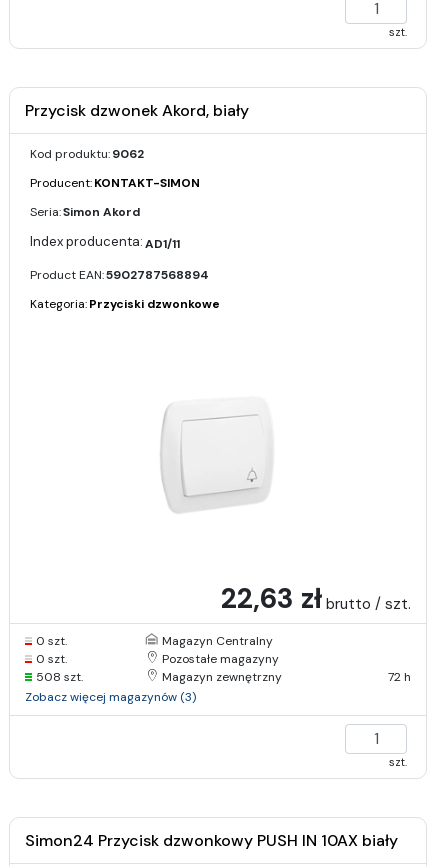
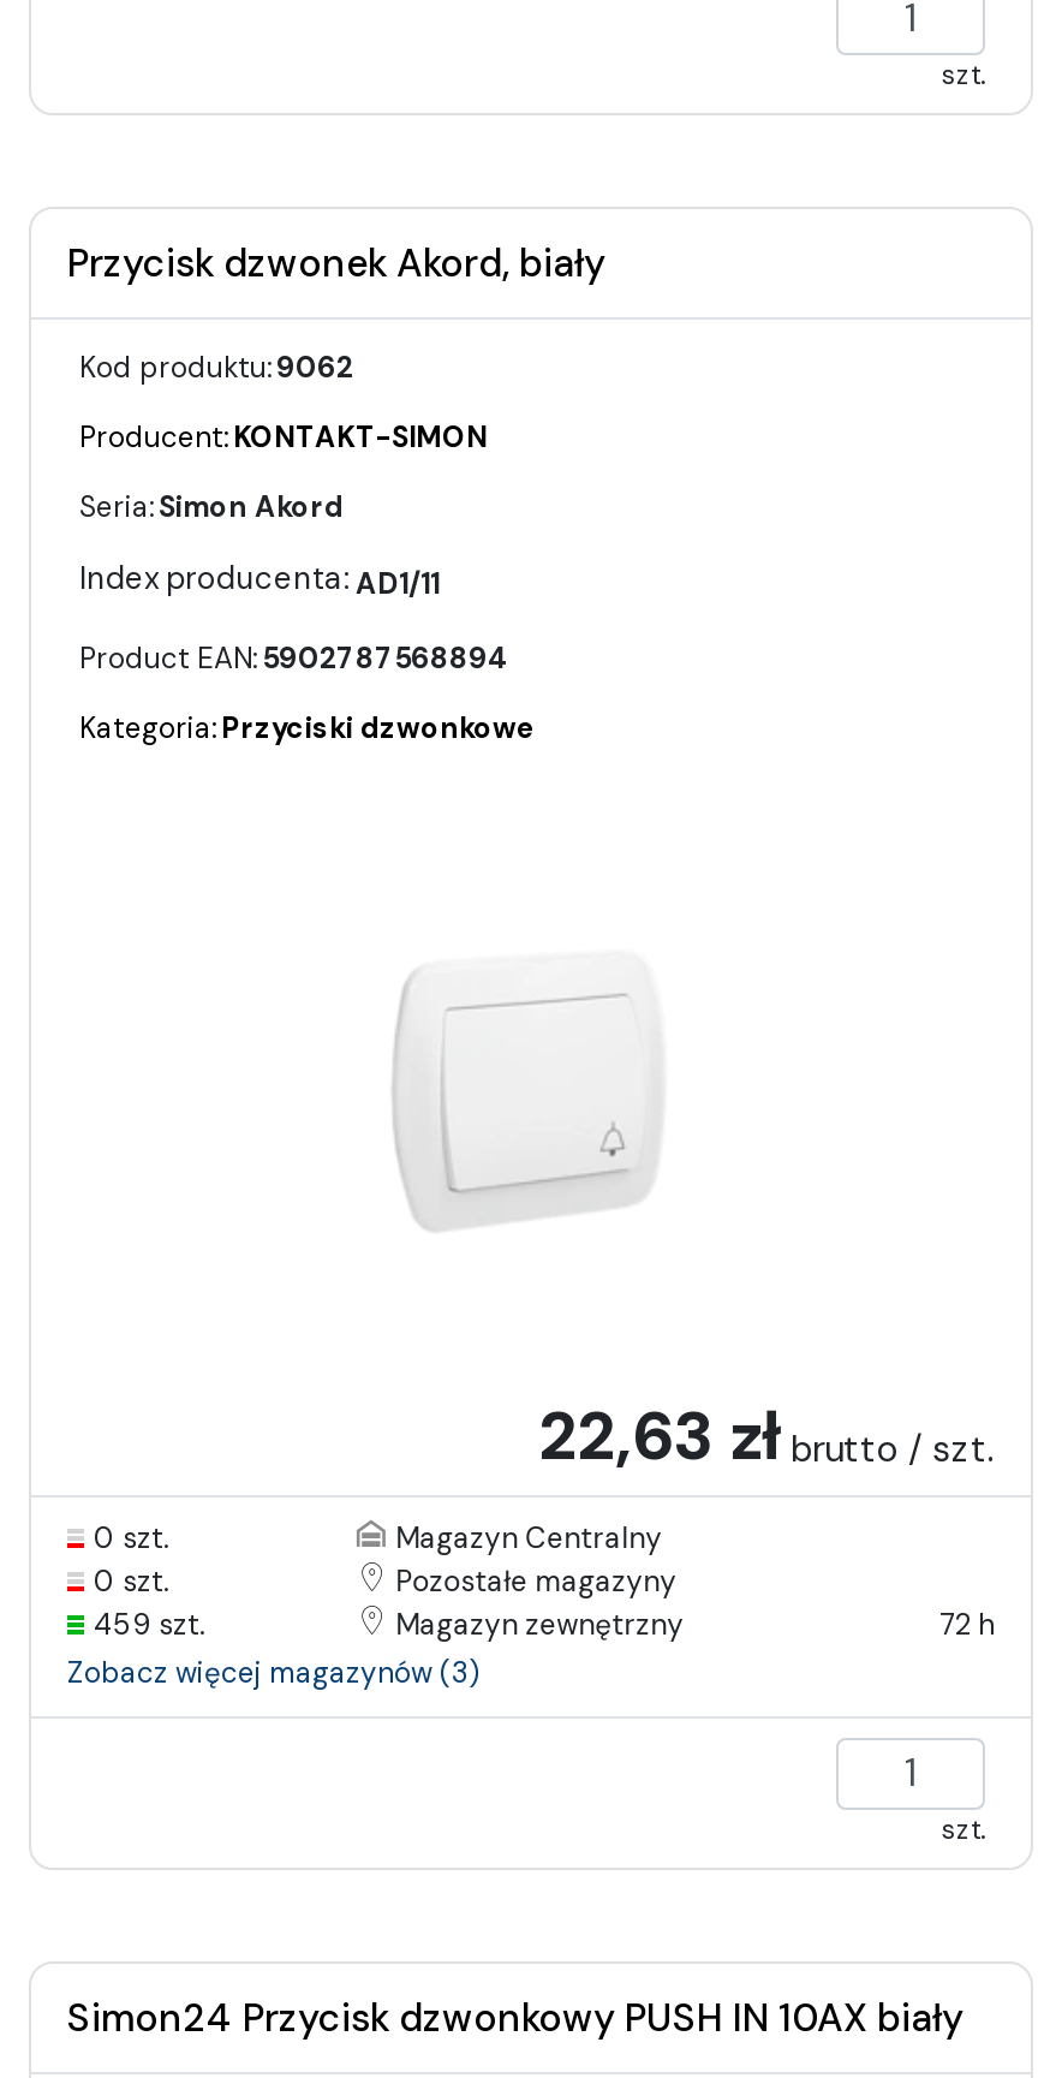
[36,669,83,685] 508 szt. -> [94,1606,204,1644] 459 szt.

